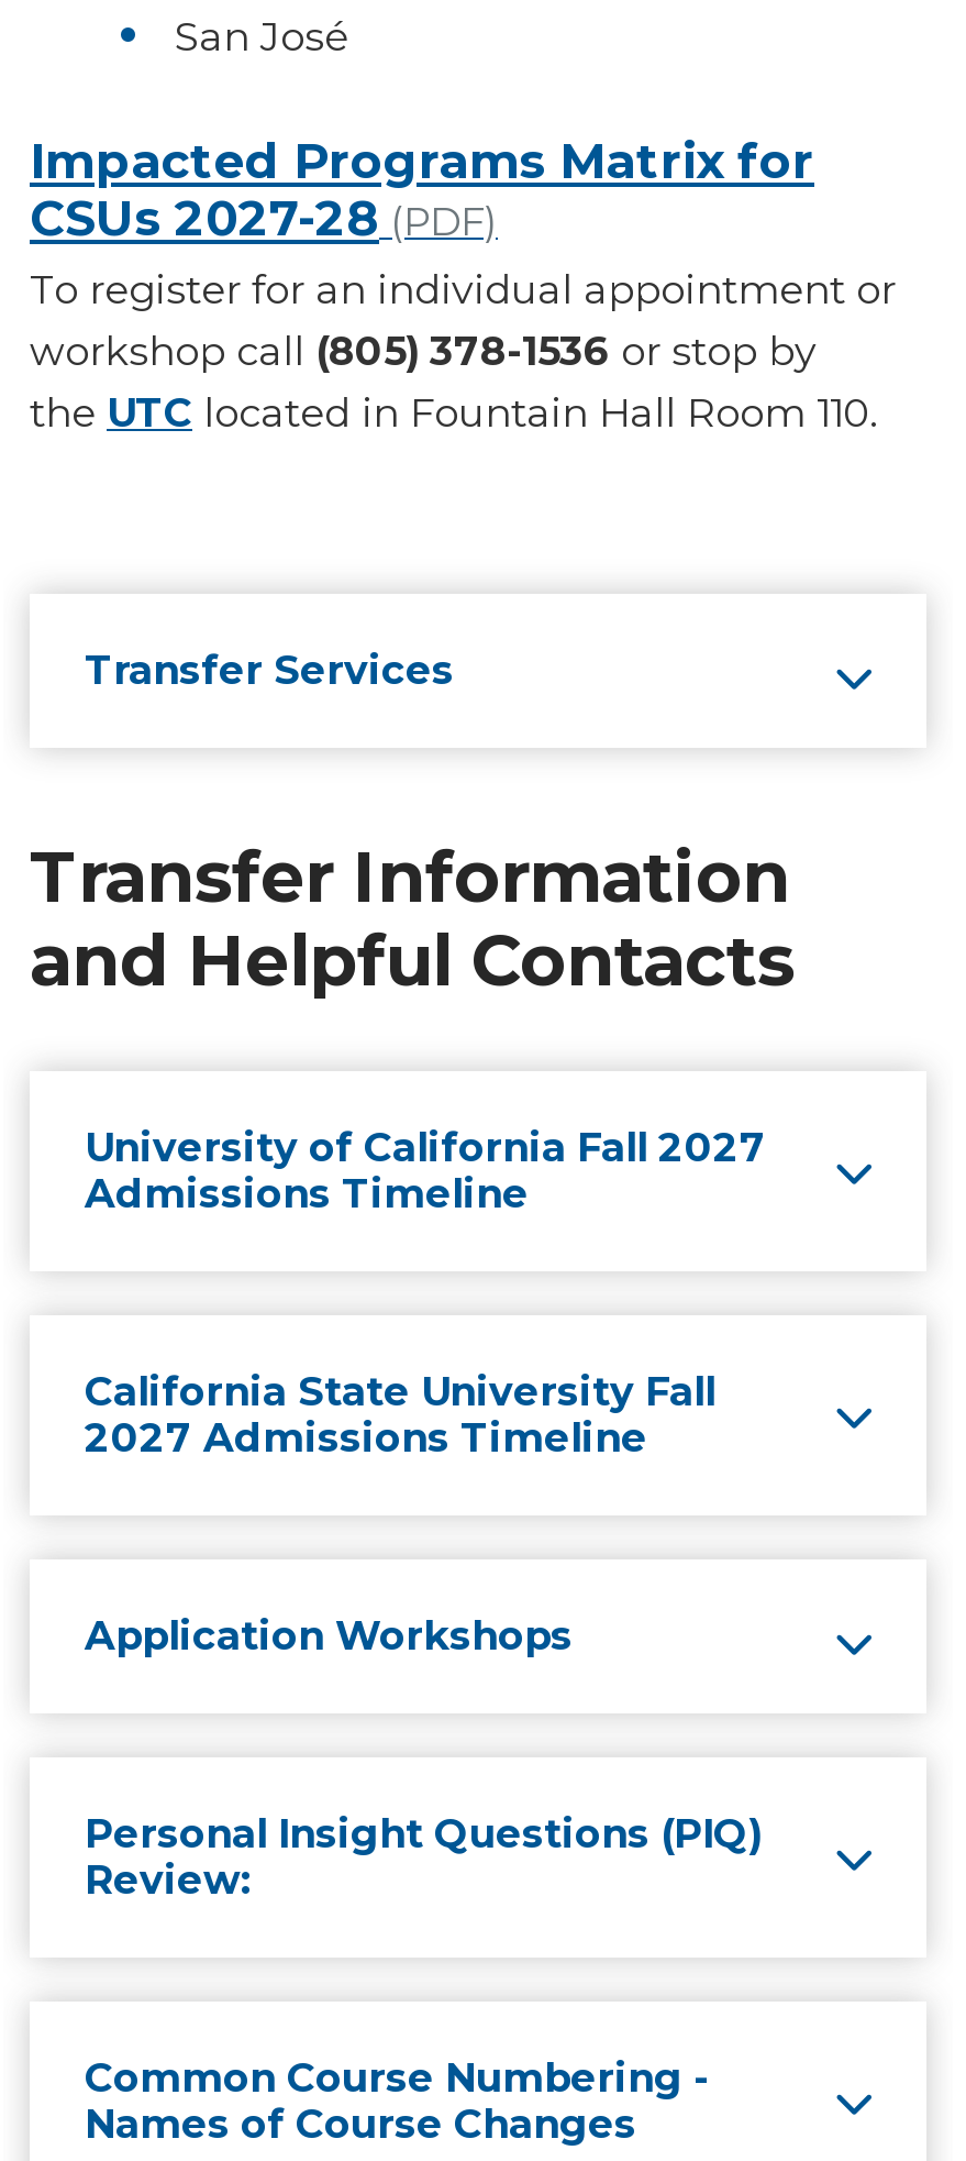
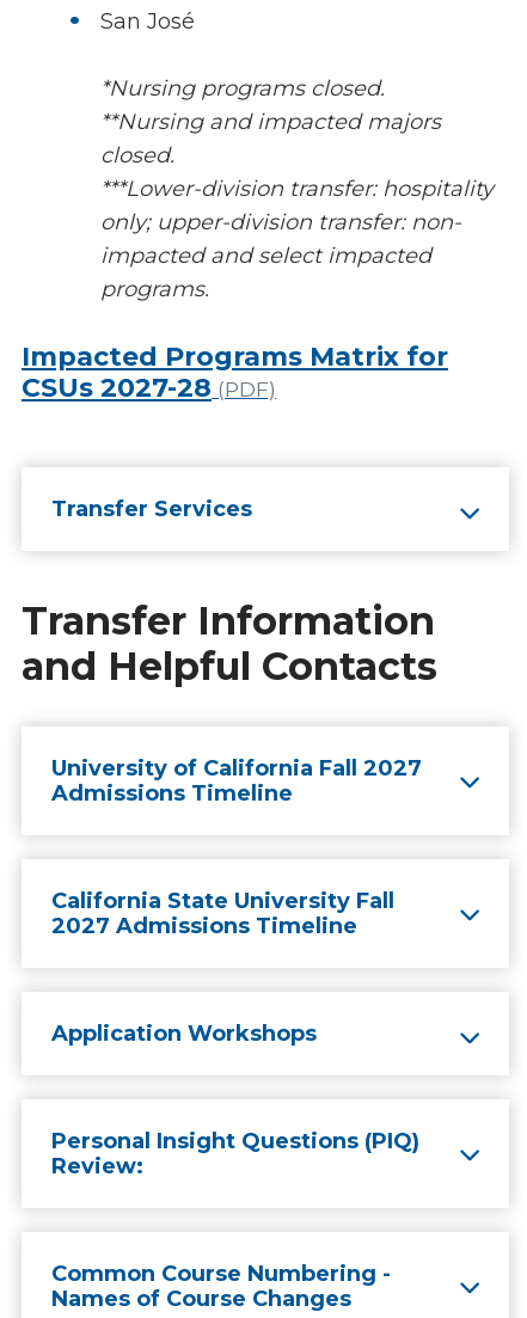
none -> [100,75,494,302] *Nursing programs closed. | **Nursing and impacted majors | closed. | ***Lower-division transfer: hospitality | only; upper-division transfer: non- | impacted and select impacted | programs.
moved [30,132,814,249] -> [22,340,448,404]: Impacted Programs Matrix for | CSUs 2027-28 (PDF)
[30,267,896,438] To register for an individual appointment or | workshop call (805) 378-1536 or stop by | the UTC located in Fountain Hall Room 110. -> none

